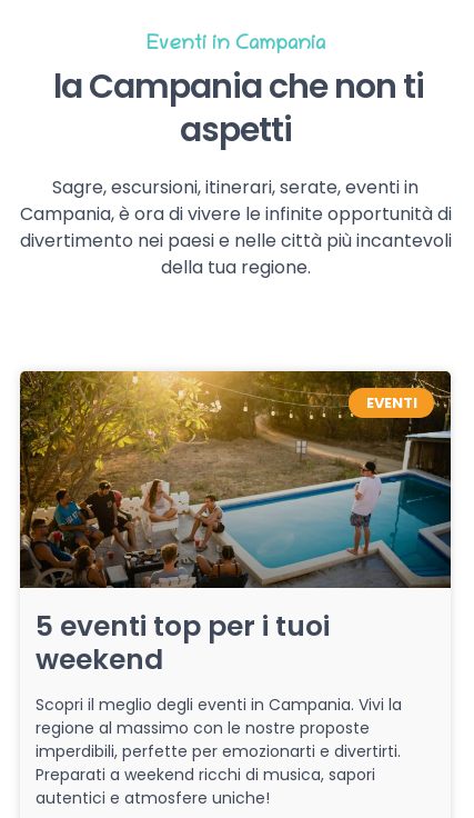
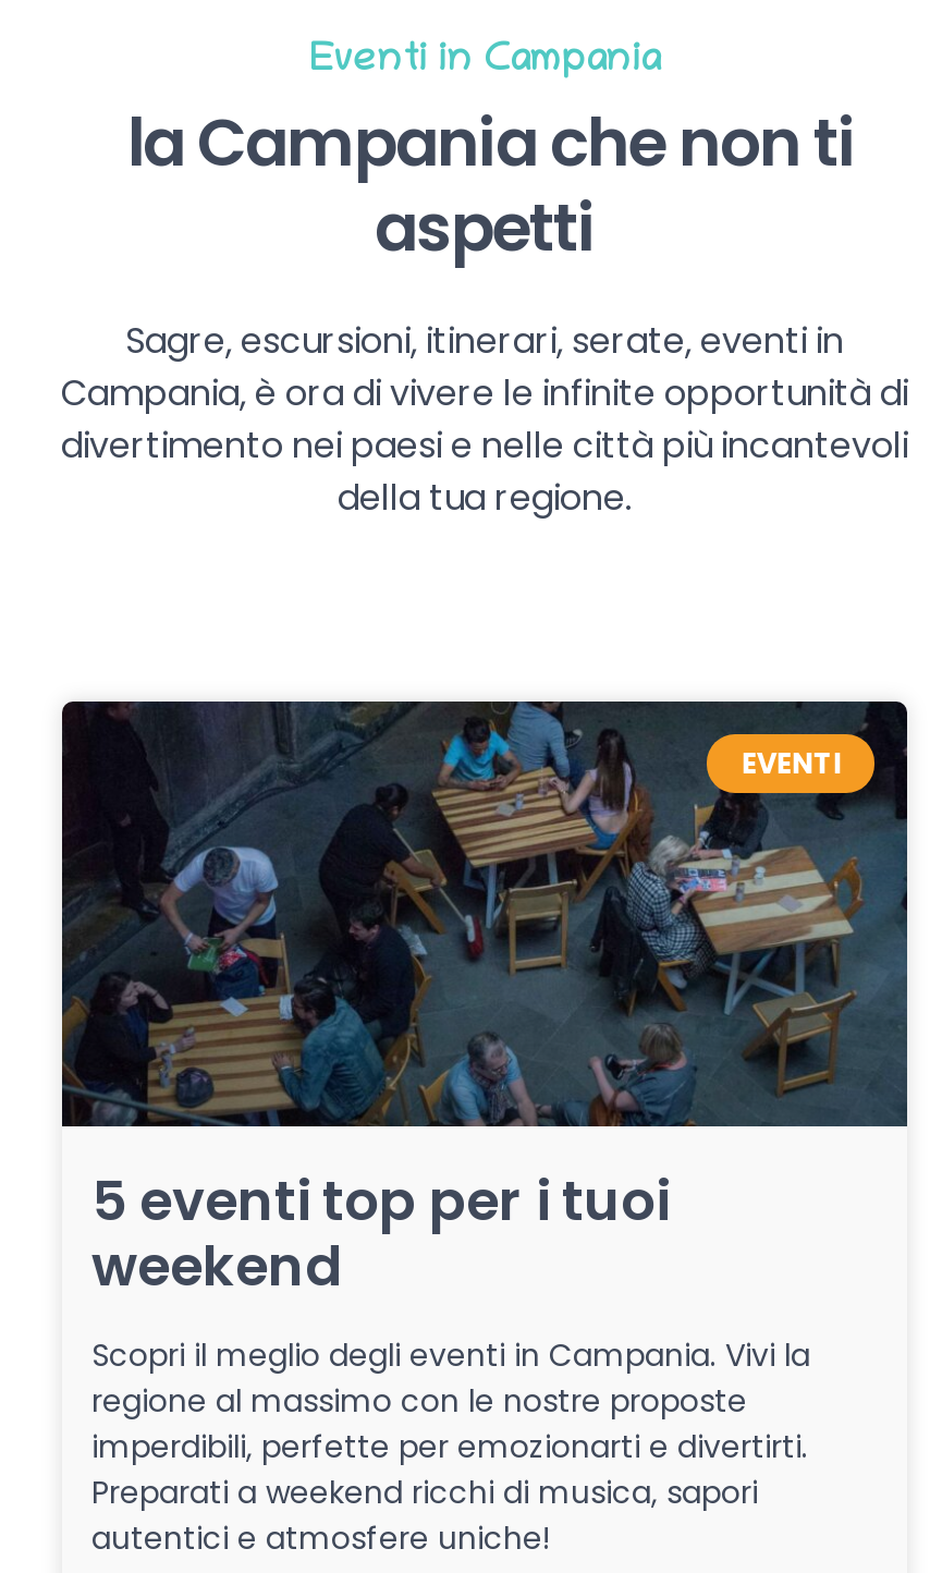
[19,370,451,589] [image] -> [60,699,907,1129] [image]

